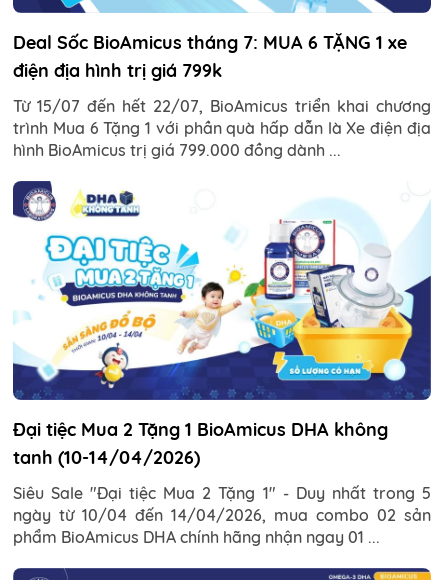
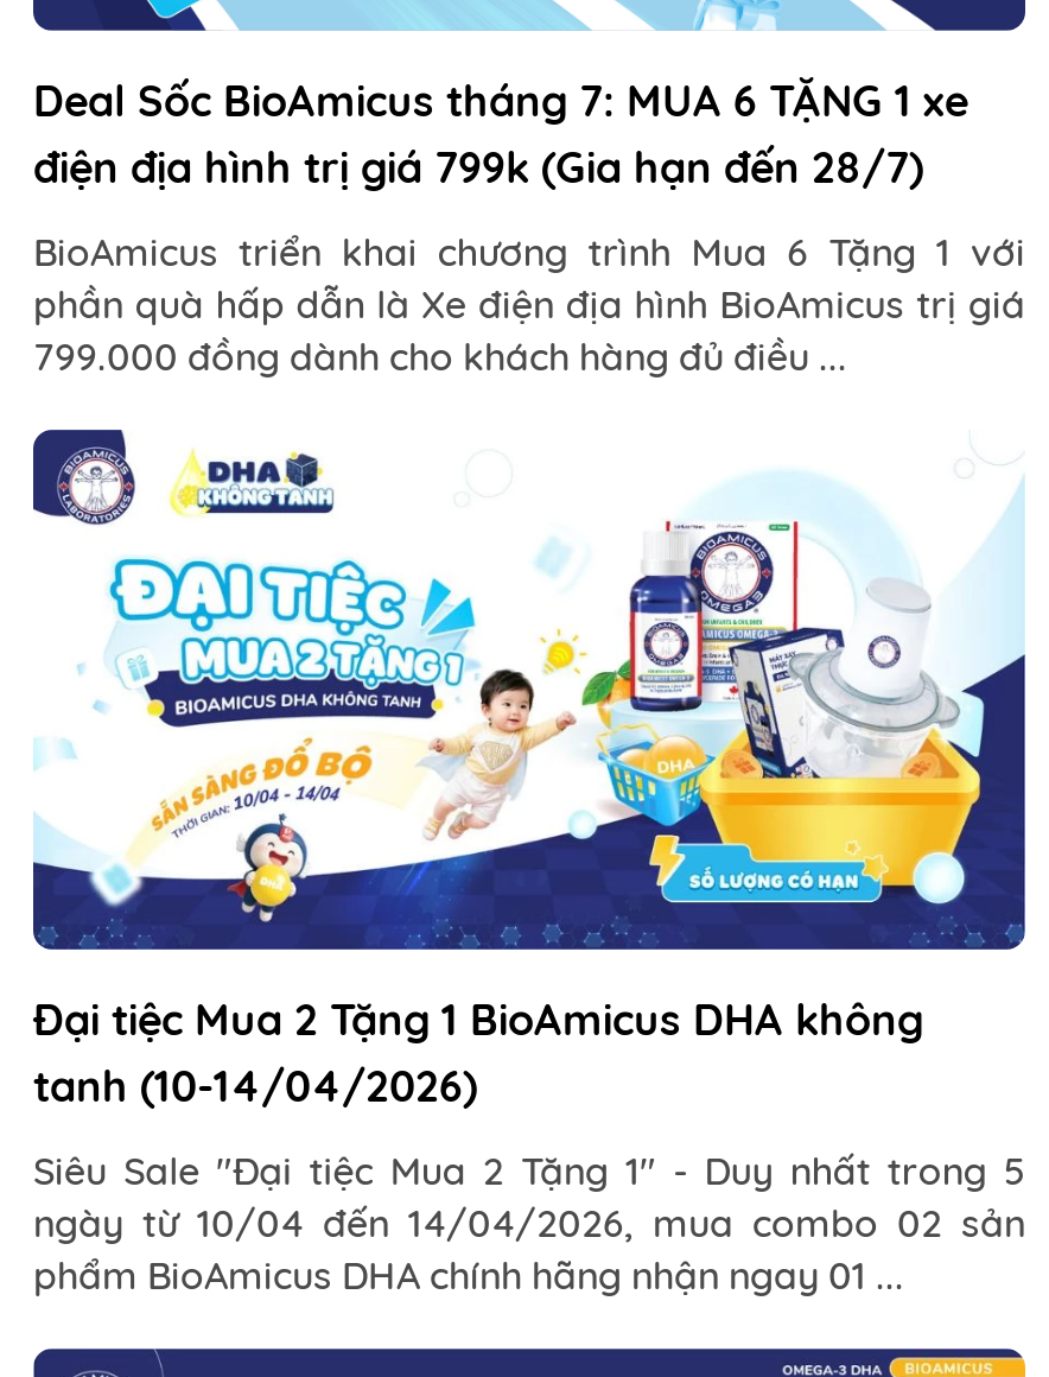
[13,59,222,82] điện địa hình trị giá 799k -> [33,141,923,196] điện địa hình trị giá 799k (Gia hạn đến 28/7)
[13,96,431,160] Từ 15/07 đến hết 22/07, BioAmicus triển khai chương | trình Mua 6 Tặng 1 với phần quà hấp dẫn là Xe điện địa | hình BioAmicus trị giá 799.000 đồng dành ... -> [33,229,1025,381] BioAmicus triển khai chương trình Mua 6 Tặng 1 với | phần quà hấp dẫn là Xe điện địa hình BioAmicus trị giá | 799.000 đồng dành cho khách hàng đủ điều ...

